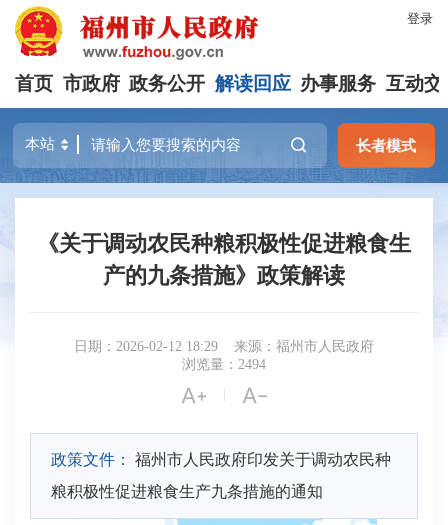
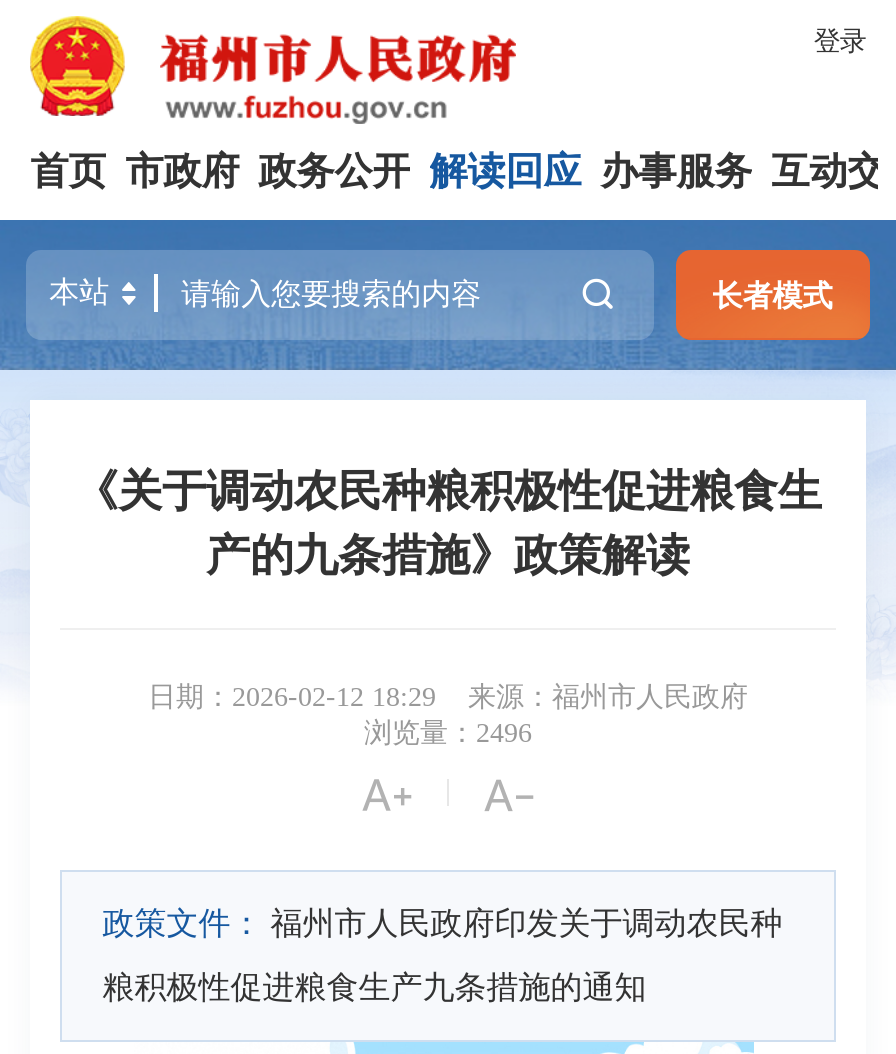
[182,357,266,372] 浏览量：2494 -> [364,718,532,748] 浏览量：2496

